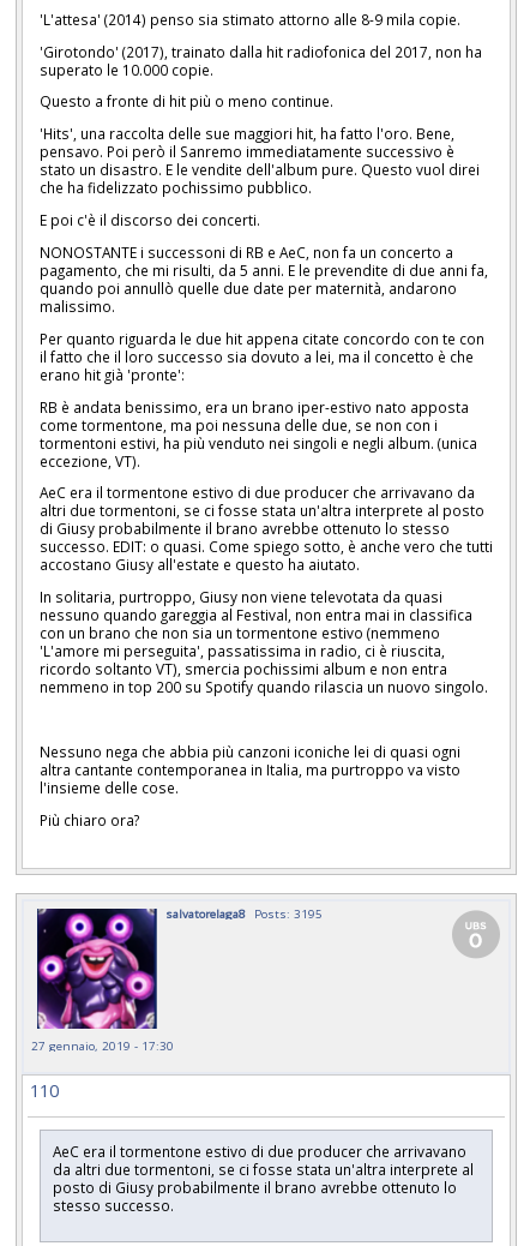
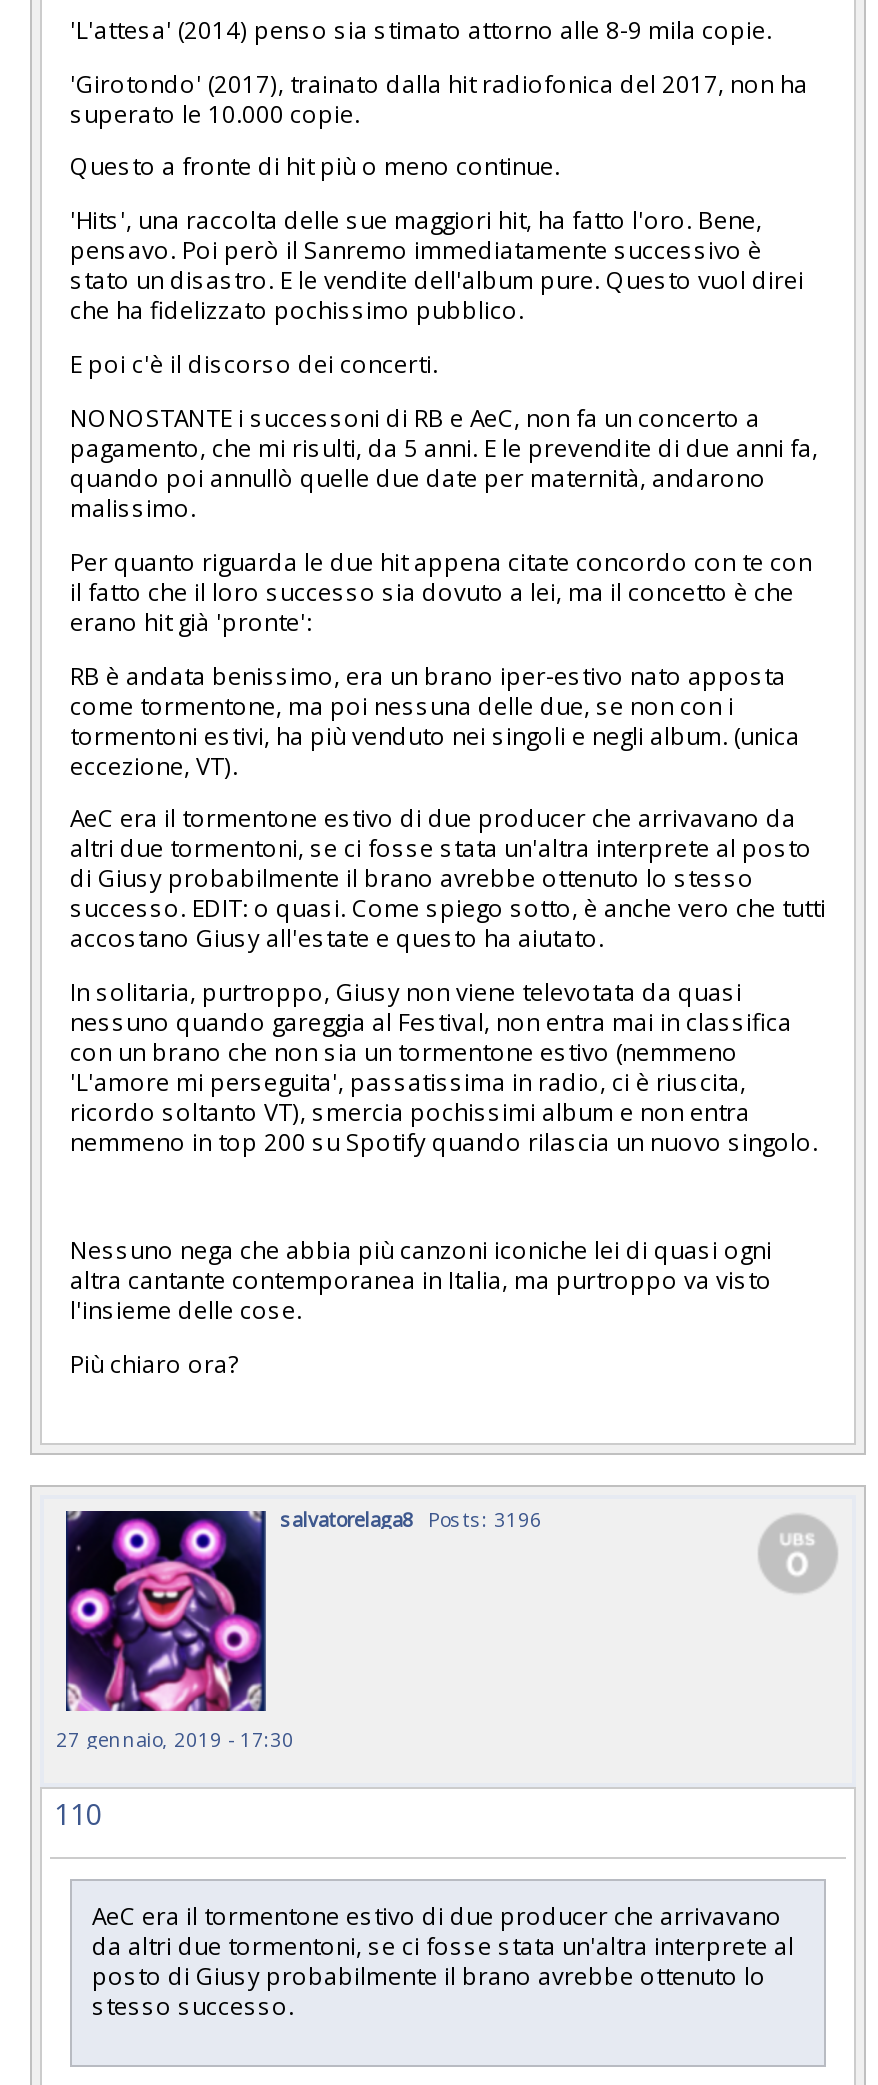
[165,906,323,922] salvatorelaga8 Posts: 3195 -> [280,1506,542,1534] salvatorelaga8 Posts: 3196

